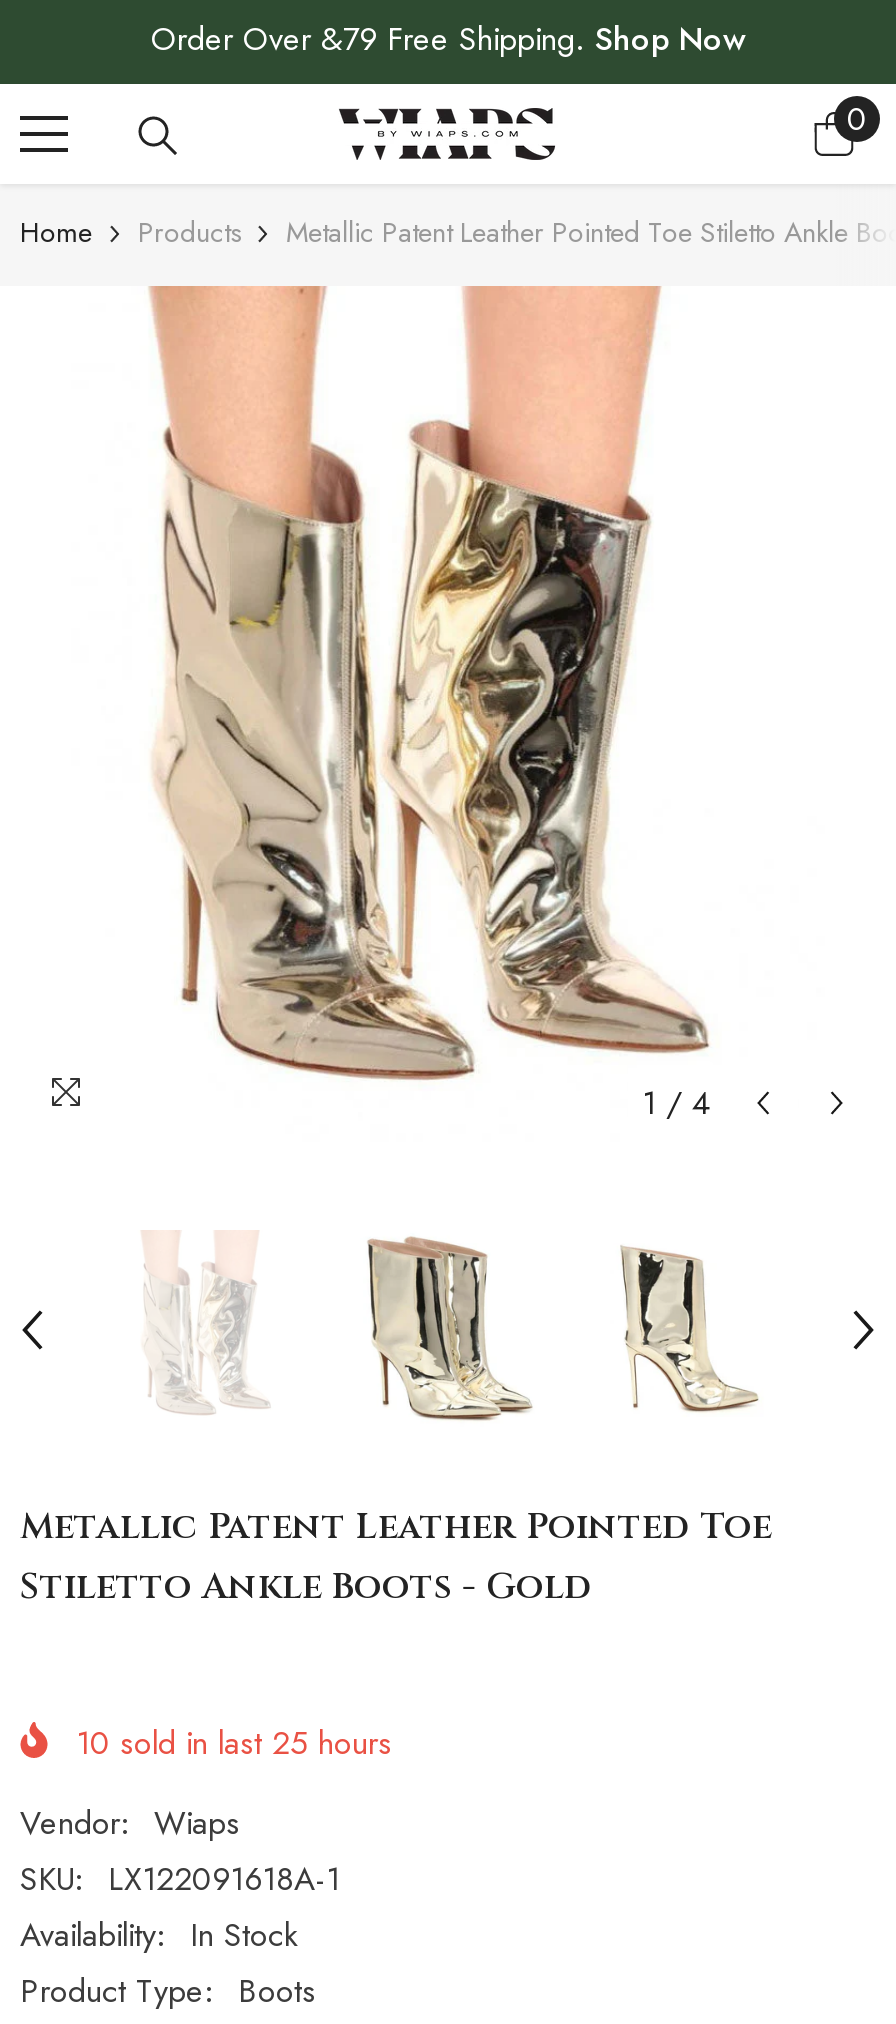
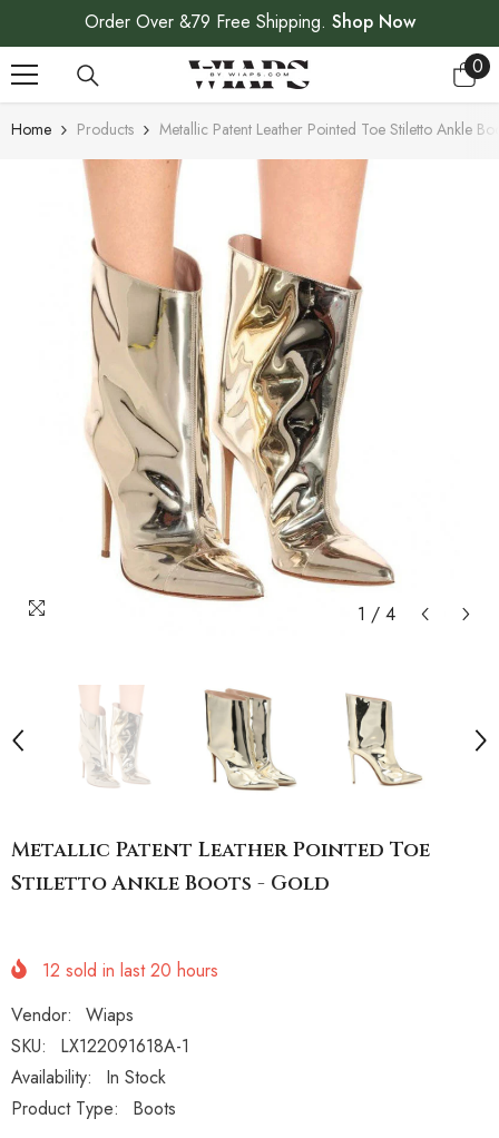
[76,1721,392,1767] 10 sold in last 25 hours -> [42,958,218,984] 12 sold in last 20 hours

